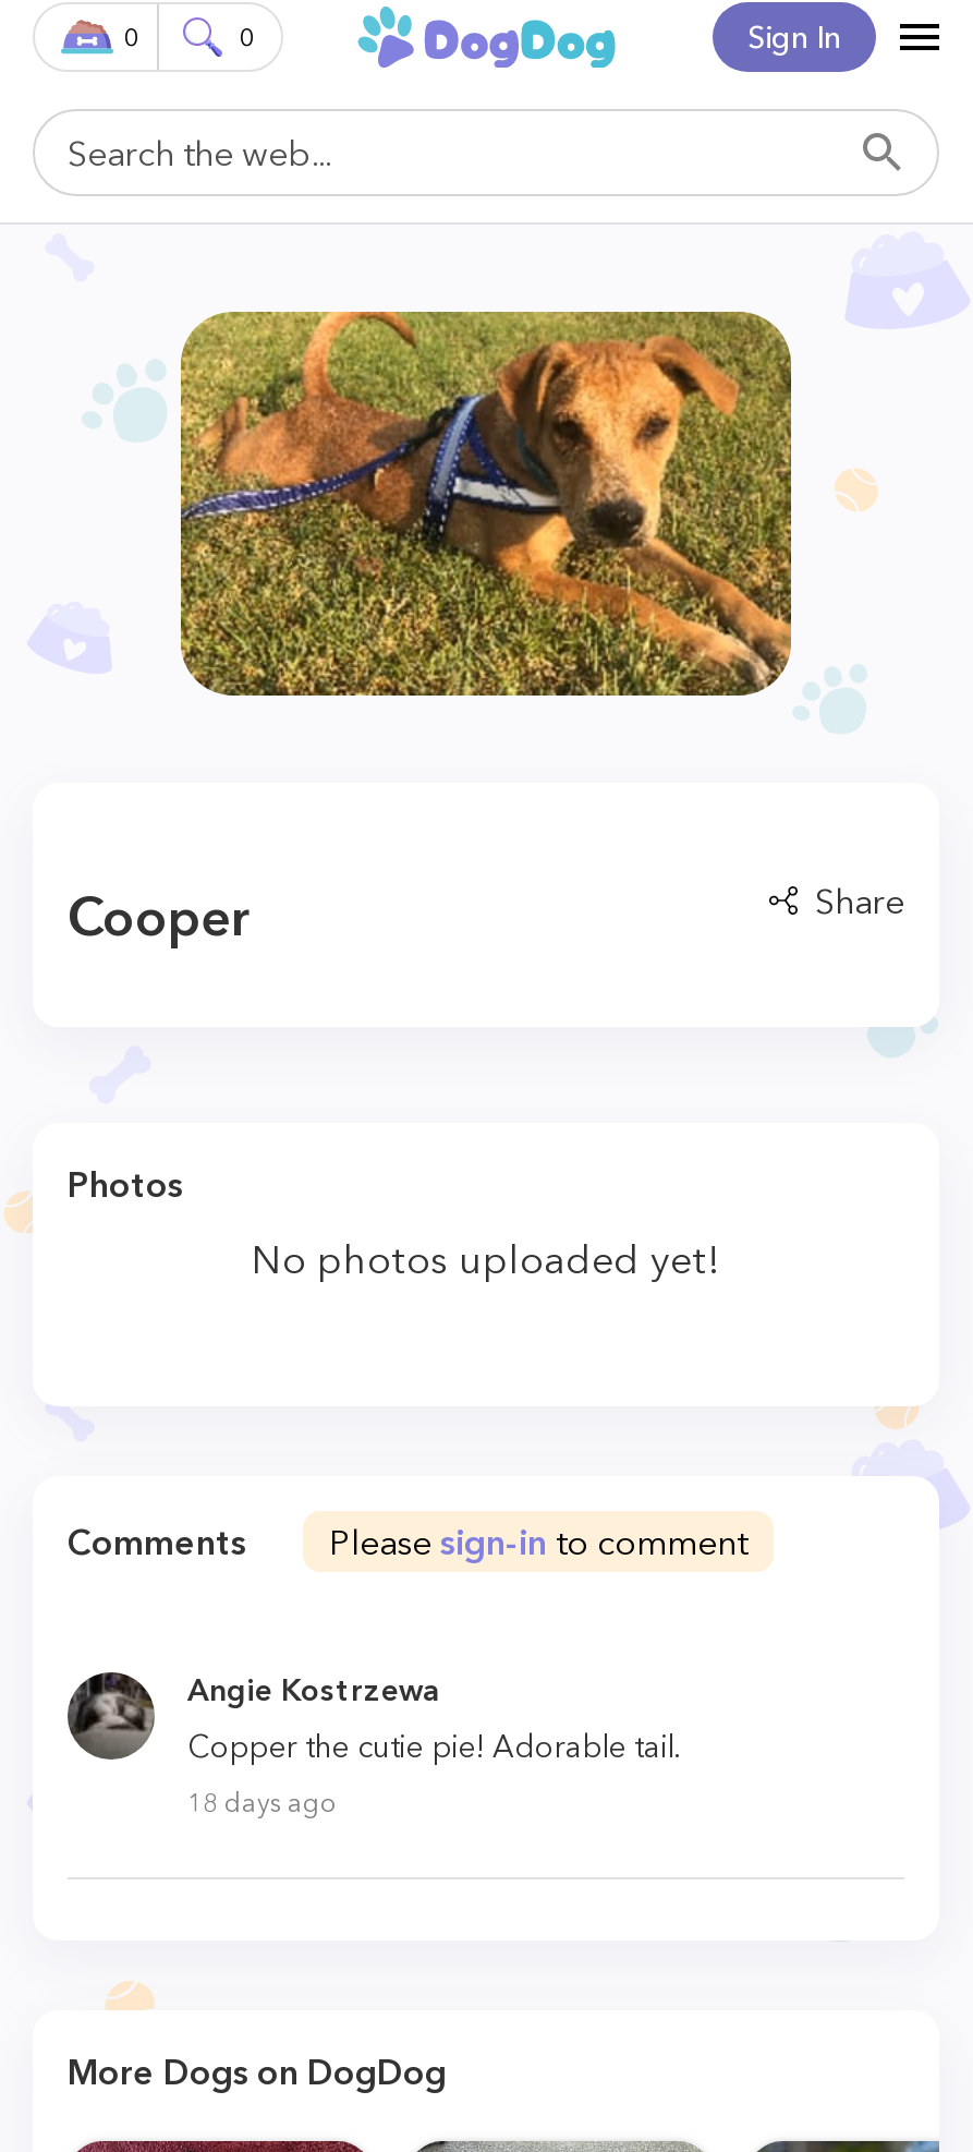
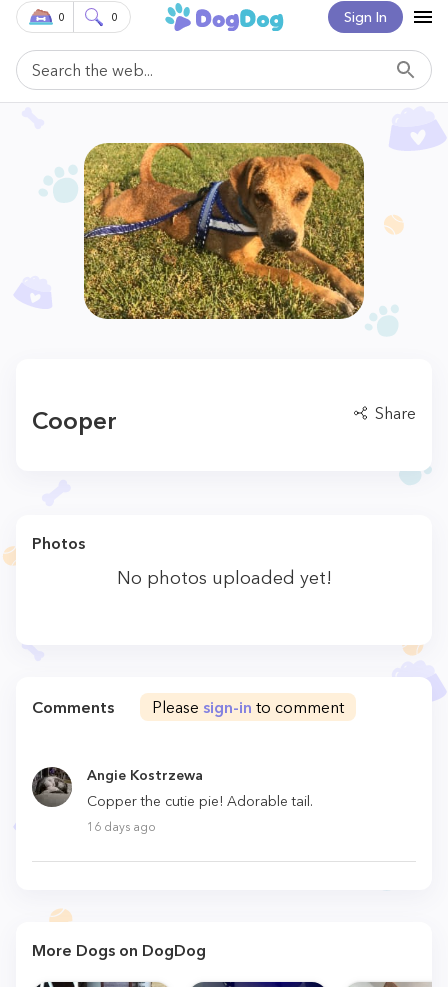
[187,1785,338,1818] 18 days ago -> [87,819,156,834] 16 days ago

